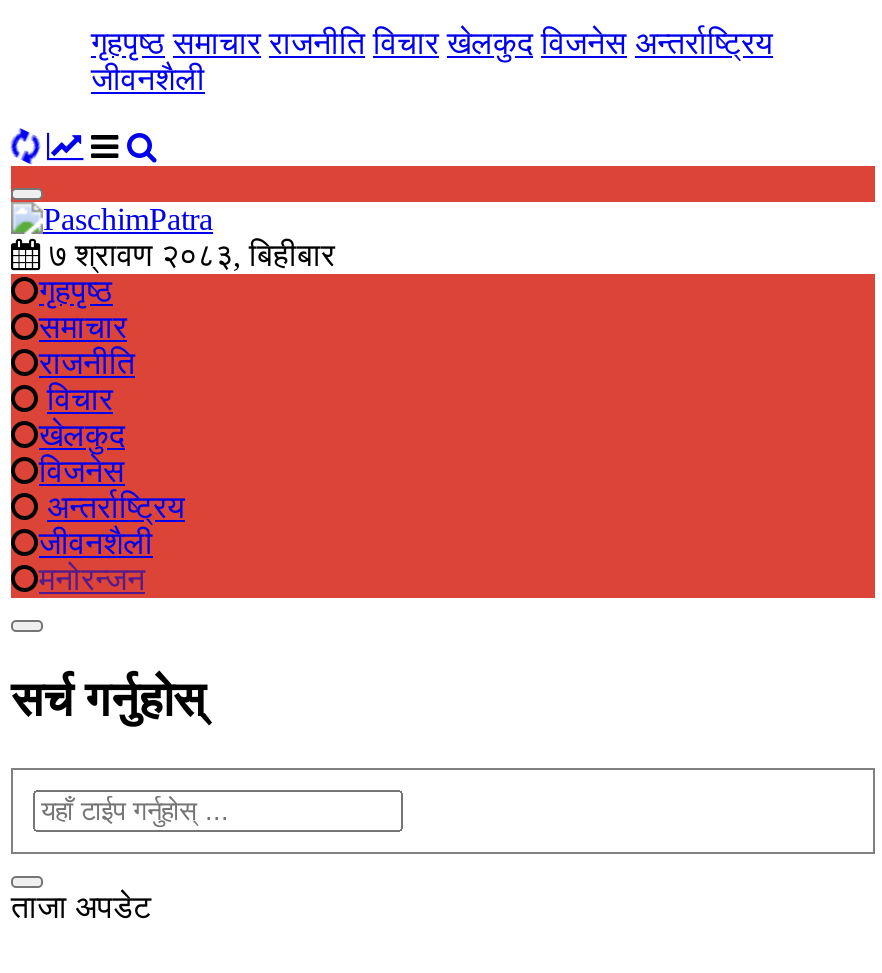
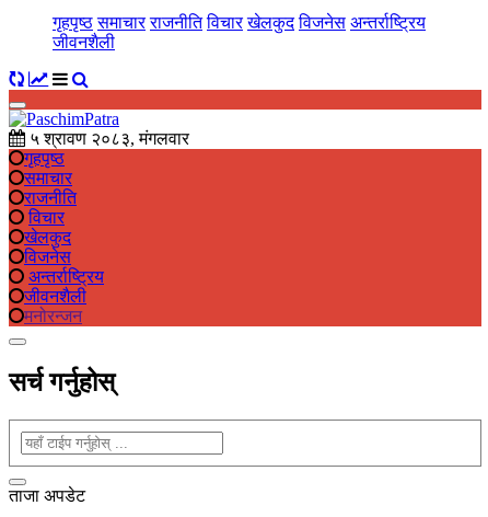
[41,238,335,272] ७ श्रावण २०८३, बिहीबार -> [25,129,189,148] ५ श्रावण २०८३, मंगलवार

